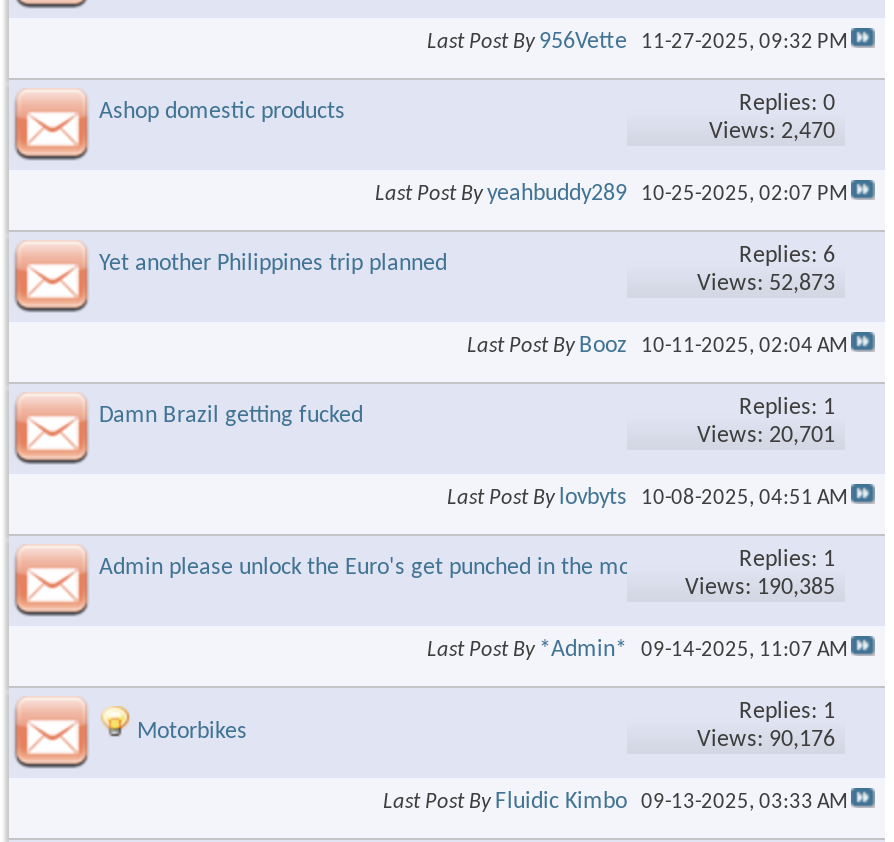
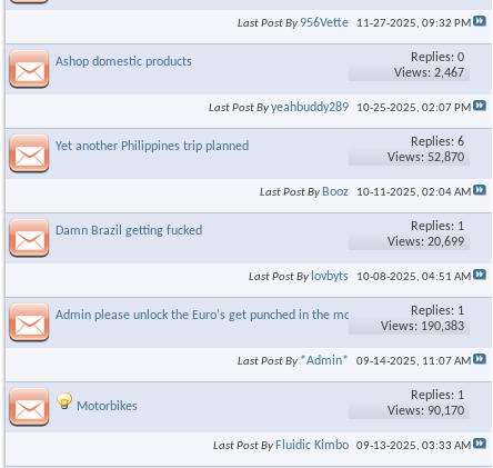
[709,120,835,144] Views: 2,470 -> [394,67,464,80] Views: 2,467
[697,272,835,296] Views: 52,873 -> [388,151,464,165] Views: 52,870
[697,424,835,448] Views: 20,701 -> [388,236,464,249] Views: 20,699
[685,576,835,600] Views: 190,385 -> [381,320,464,333] Views: 190,383
[697,728,835,752] Views: 90,176 -> [388,405,464,418] Views: 90,170

